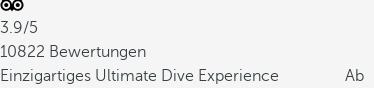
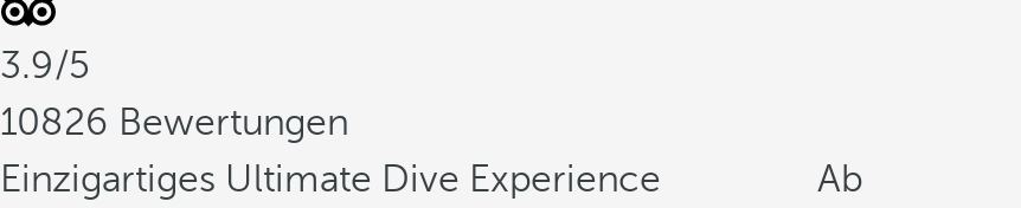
[0,43,146,61] 10822 Bewertungen -> [0,102,348,144] 10826 Bewertungen

